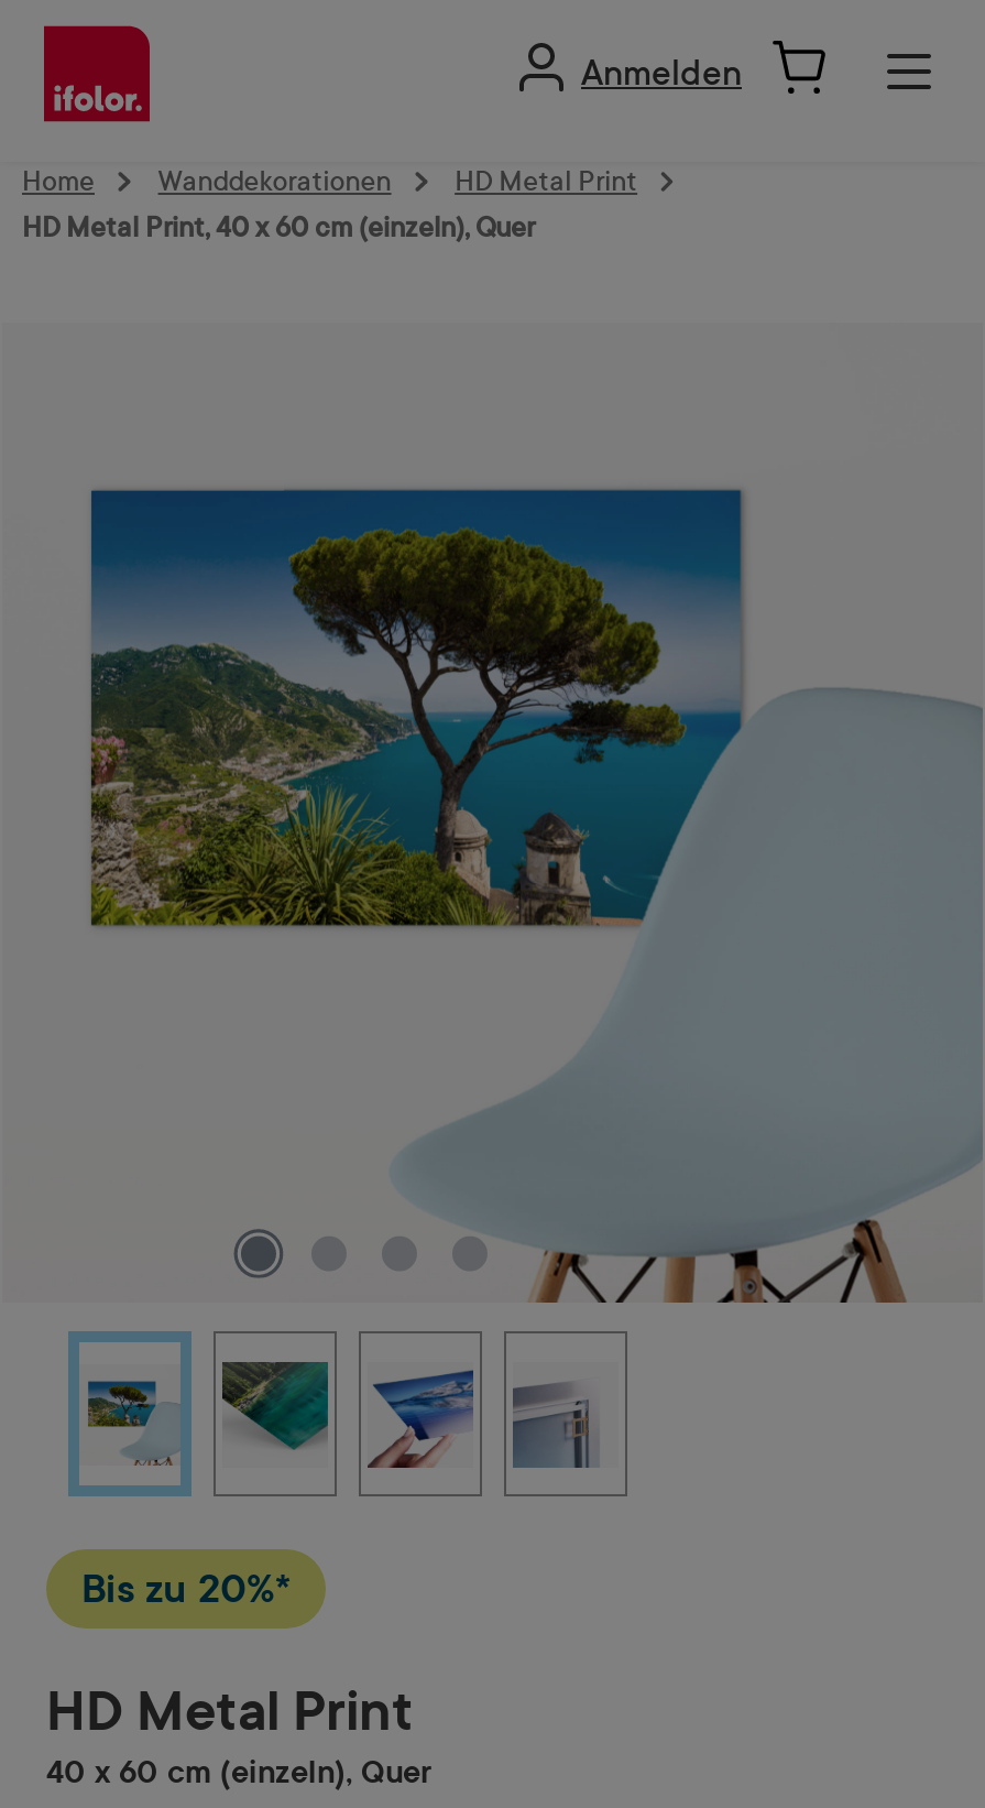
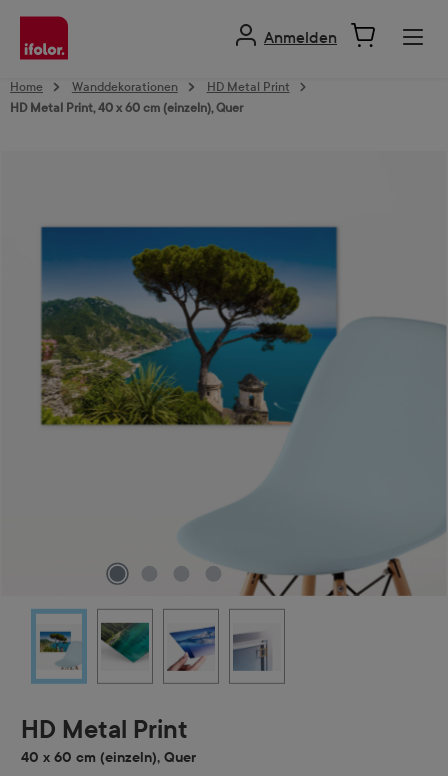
[81,1567,291,1611] Bis zu 20%* -> none

